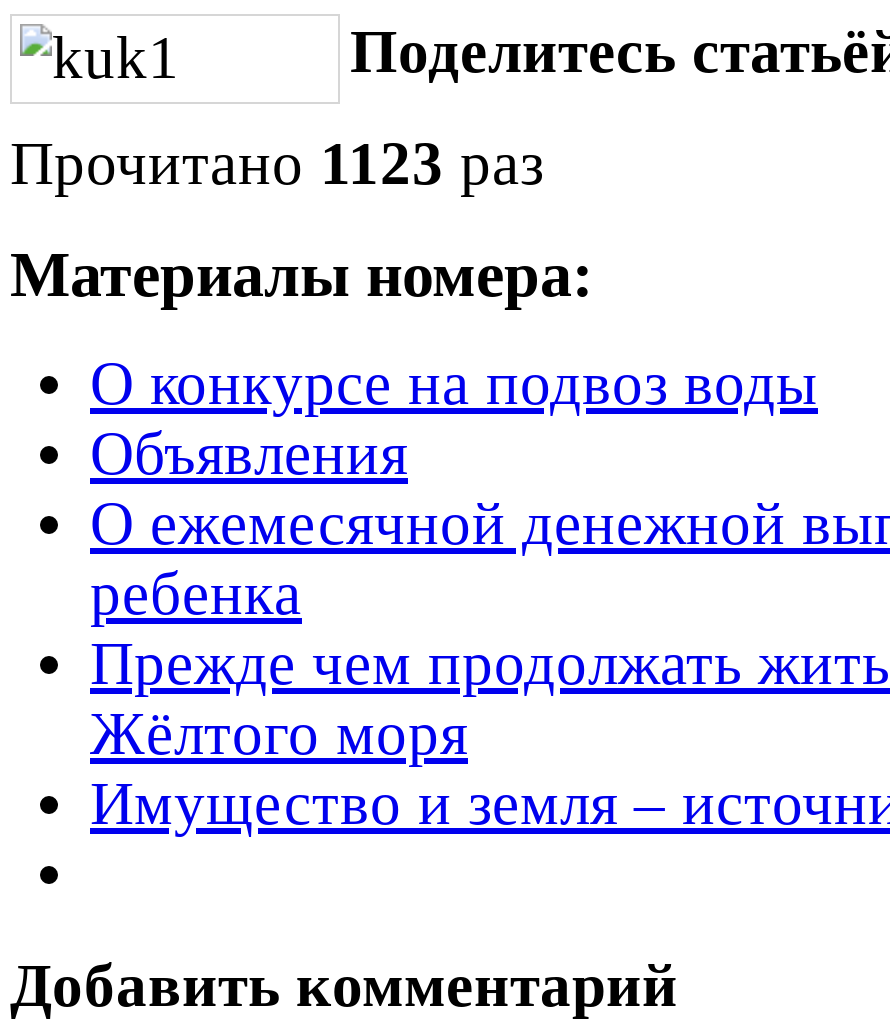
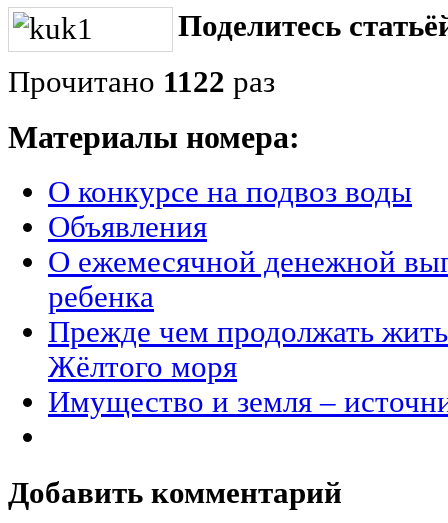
[10,131,544,199] Прочитано 1123 раз -> [8,65,275,99] Прочитано 1122 раз

